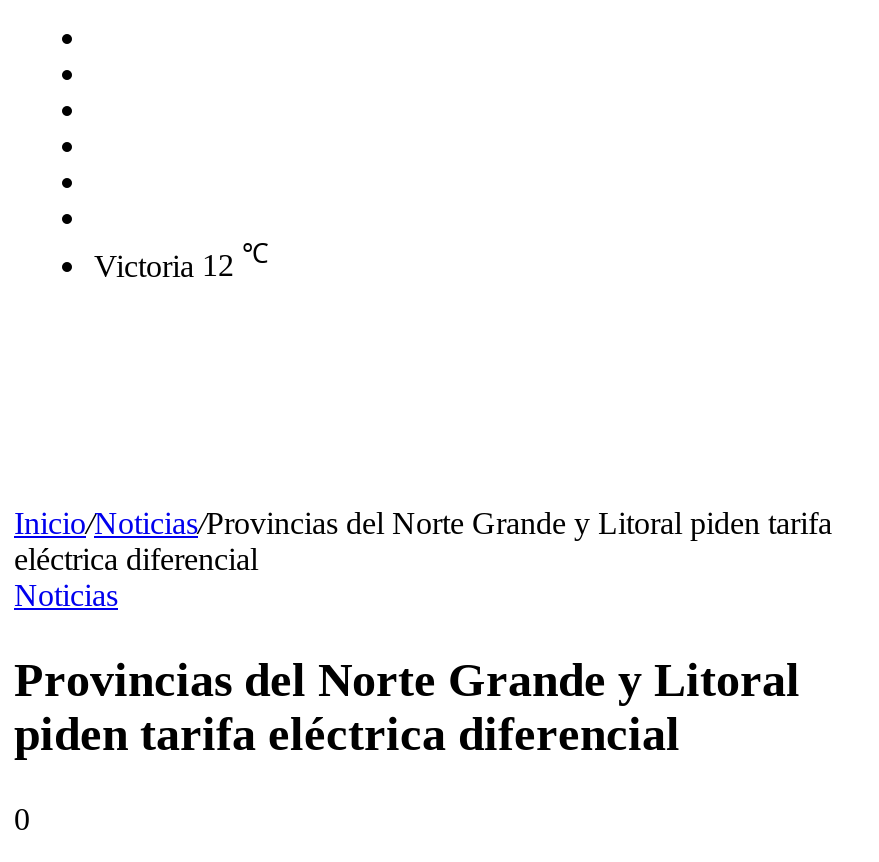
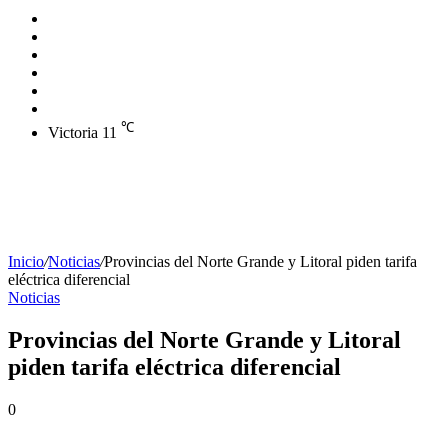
[94,240,268,283] Victoria 12 ℃ -> [48,120,134,141] Victoria 11 ℃

